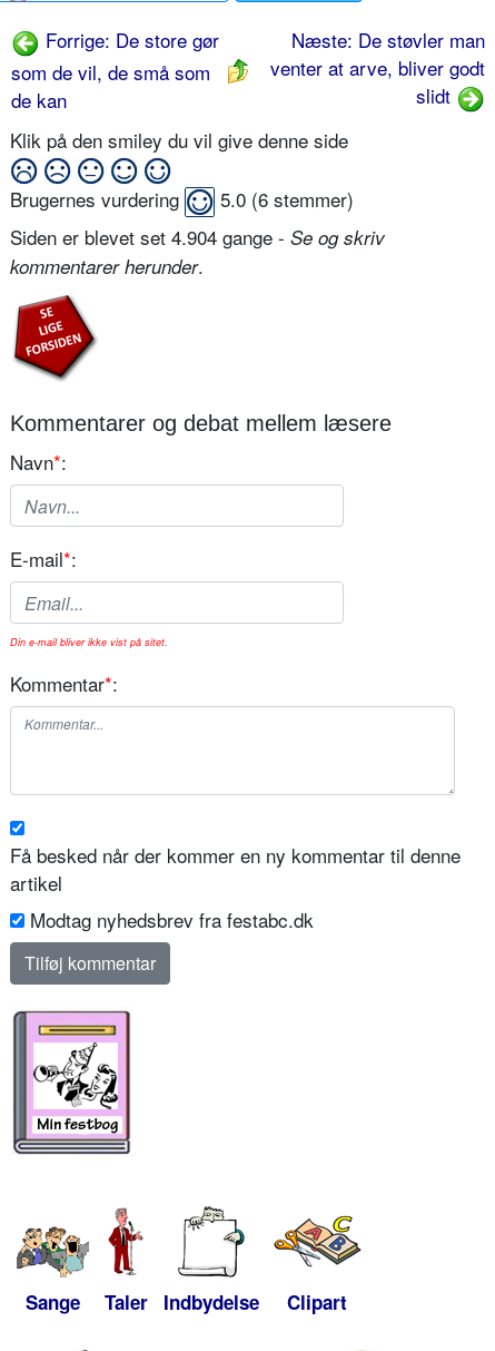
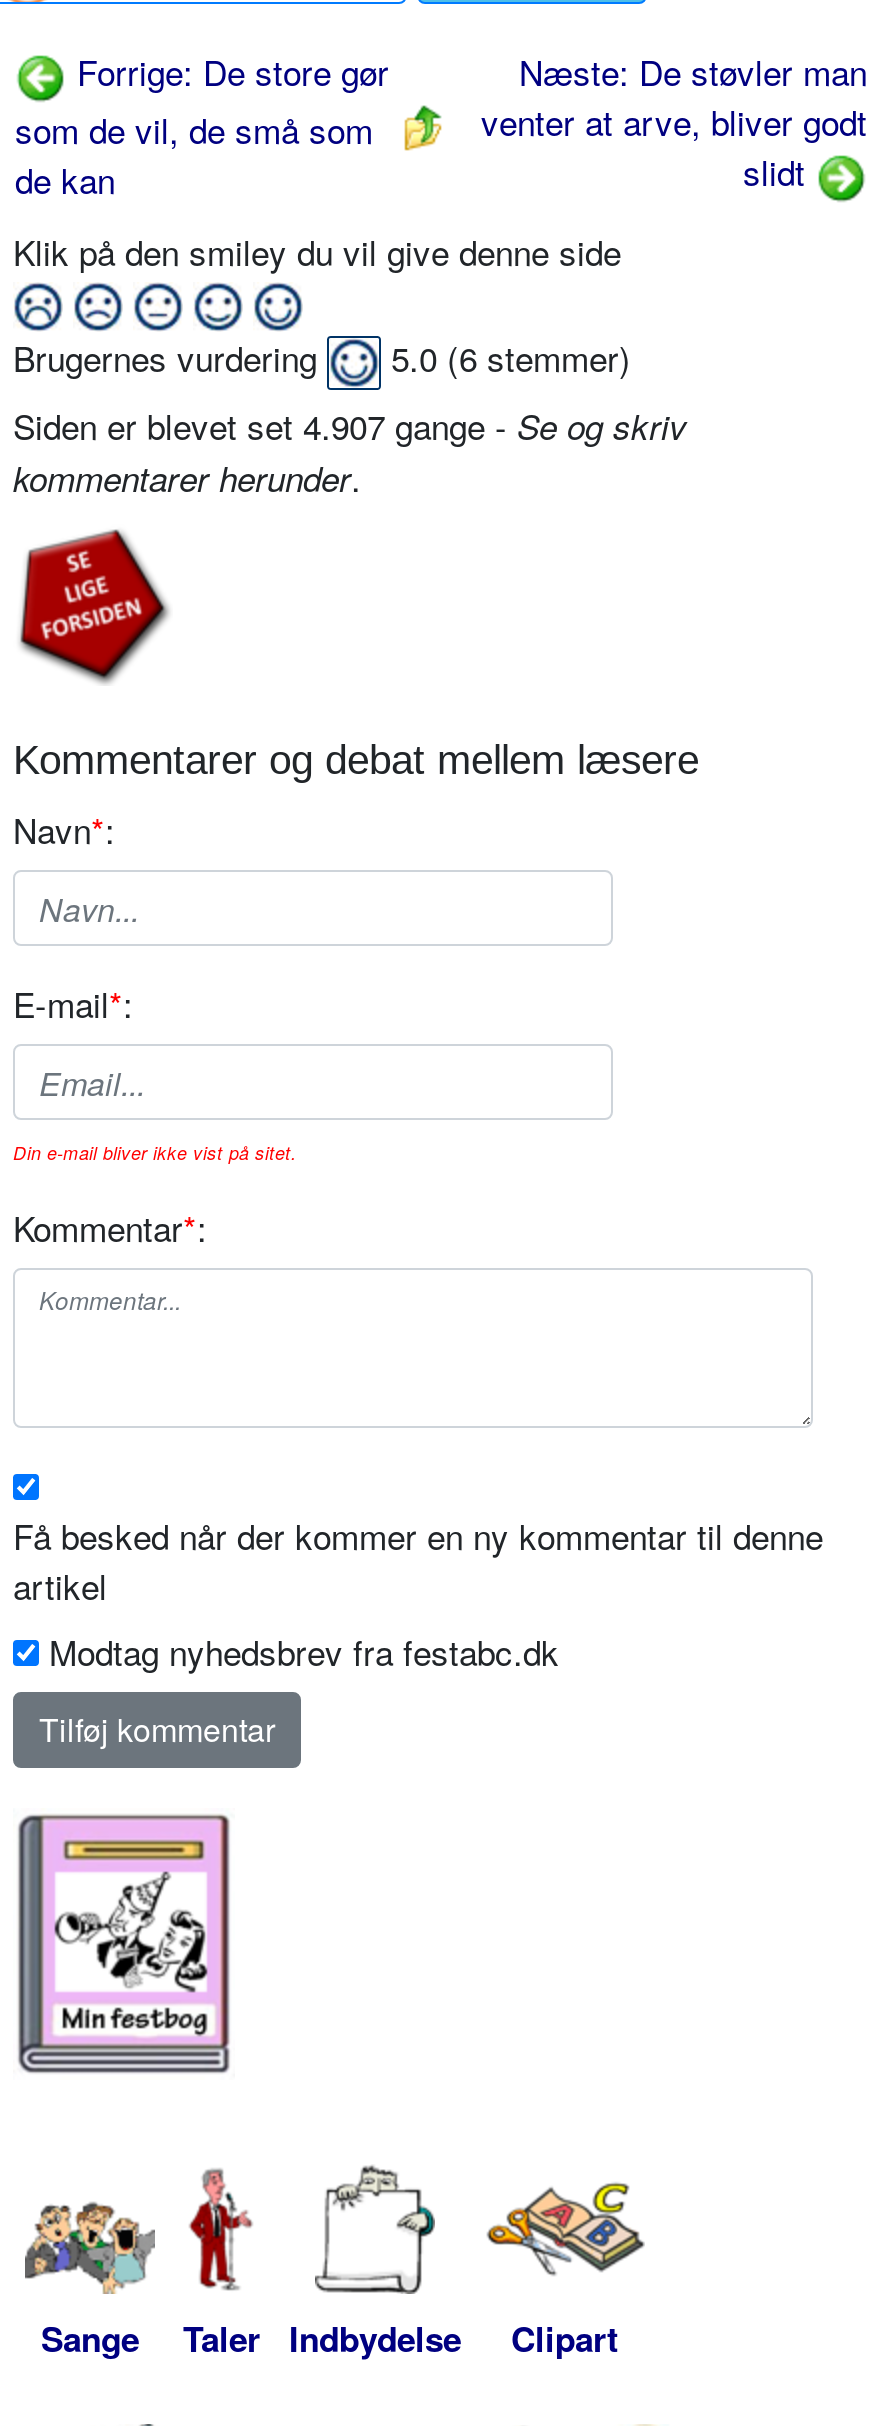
[10,223,385,251] Siden er blevet set 4.904 gange - Se og skriv -> [13,400,687,450] Siden er blevet set 4.907 gange - Se og skriv

